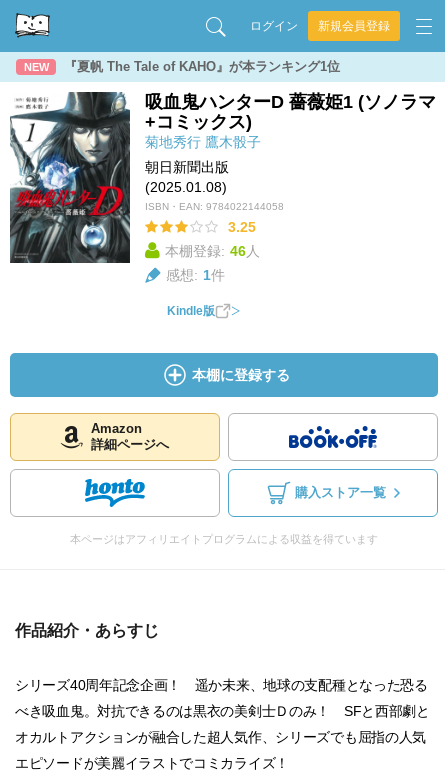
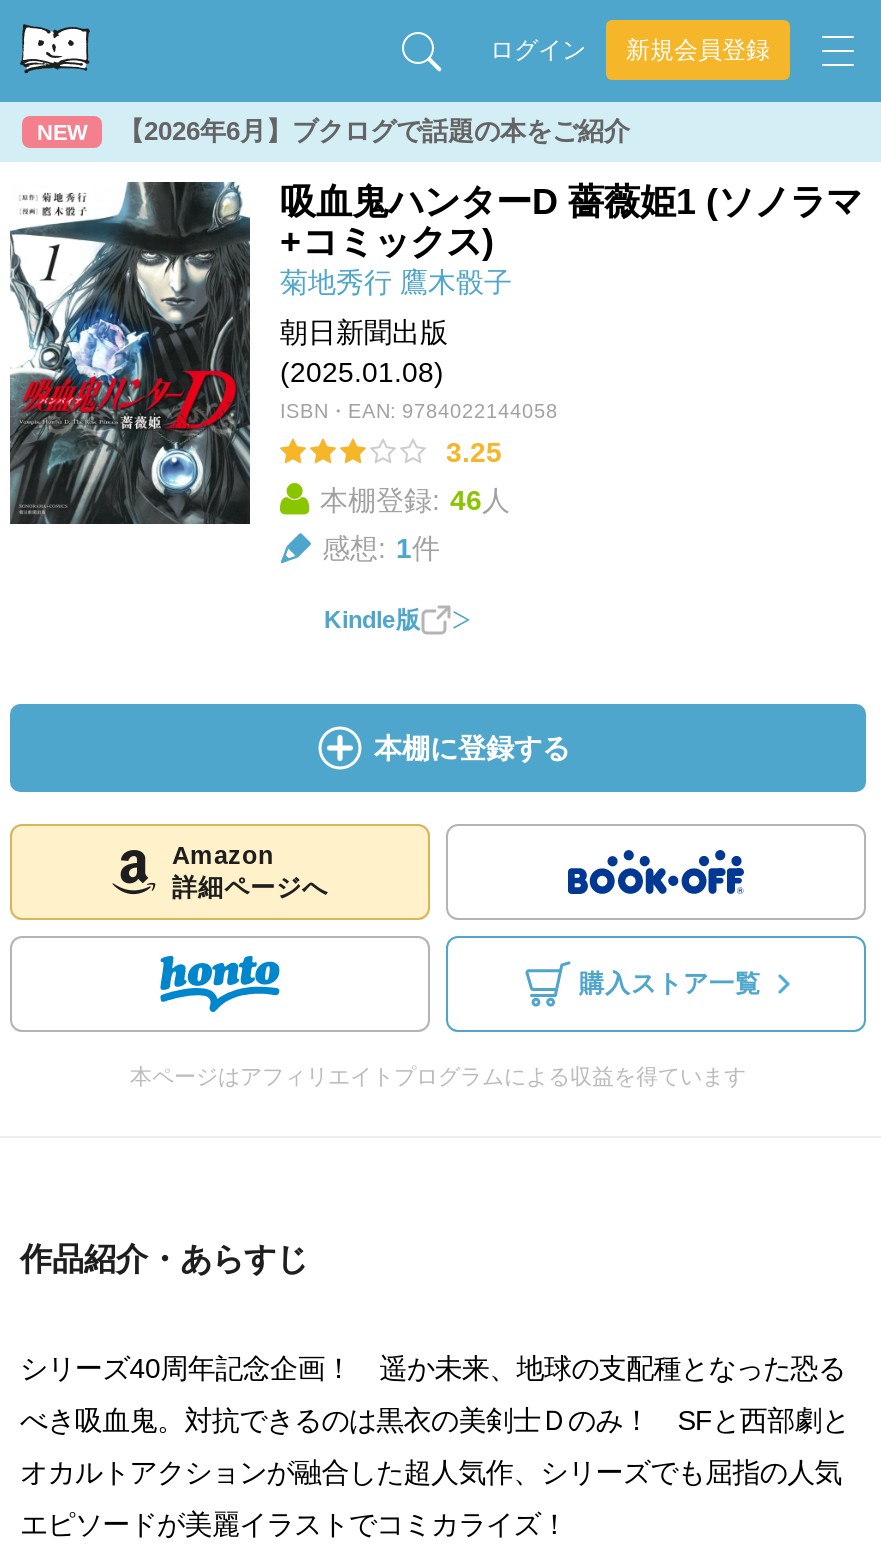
[64,59,340,74] 『夏帆 The Tale of KAHO』が本ランキング1位 -> [118,116,630,146] 【2026年6月】ブクログで話題の本をご紹介

